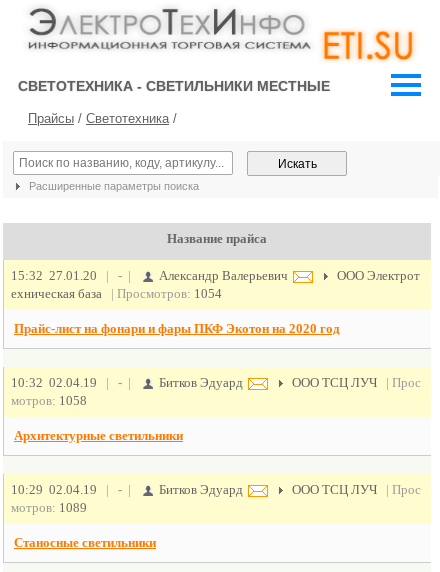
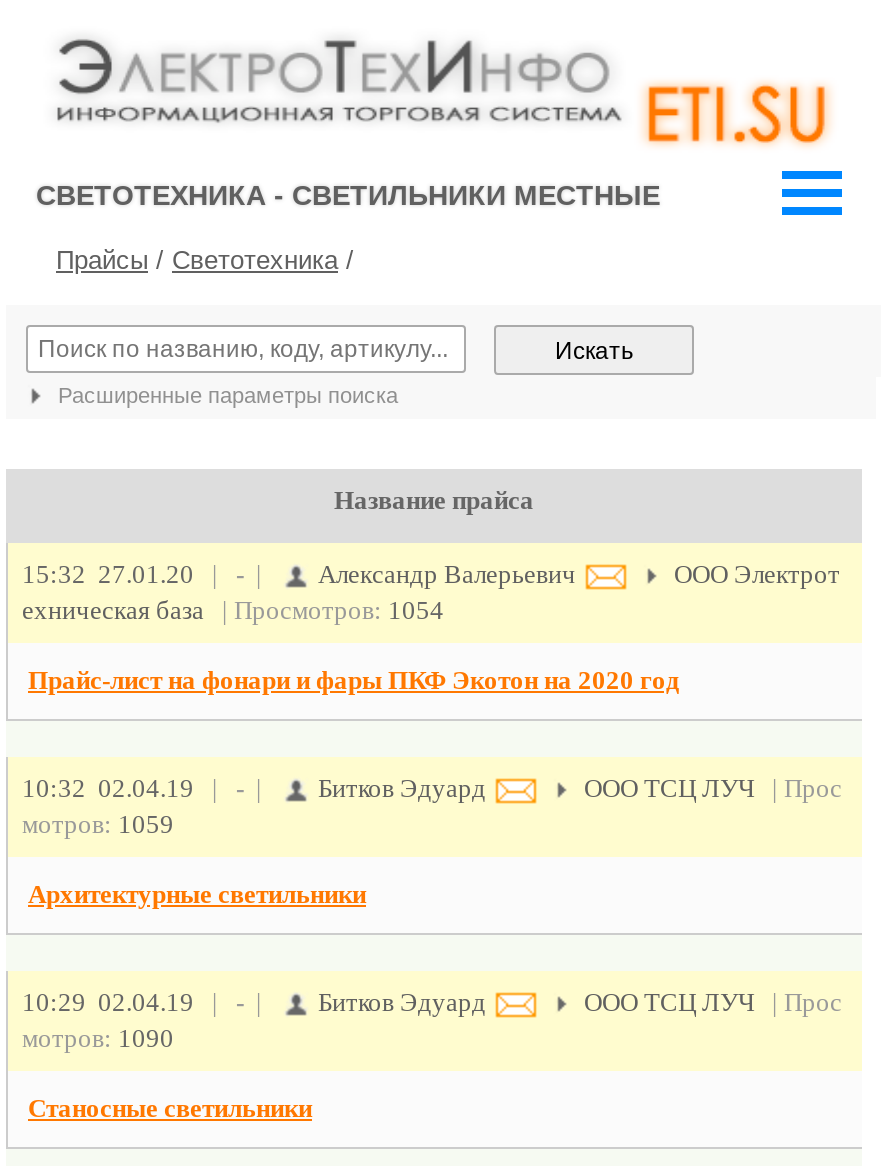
[11,393,87,408] мотров: 1058 -> [22,809,174,839] мотров: 1059
[11,500,87,515] мотров: 1089 -> [22,1023,174,1053] мотров: 1090

